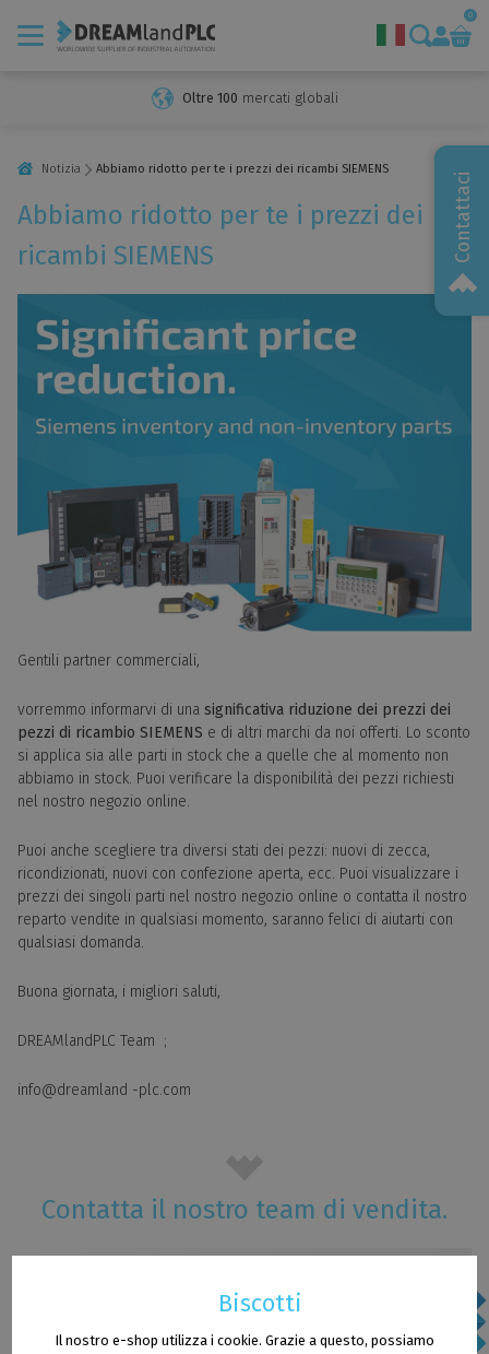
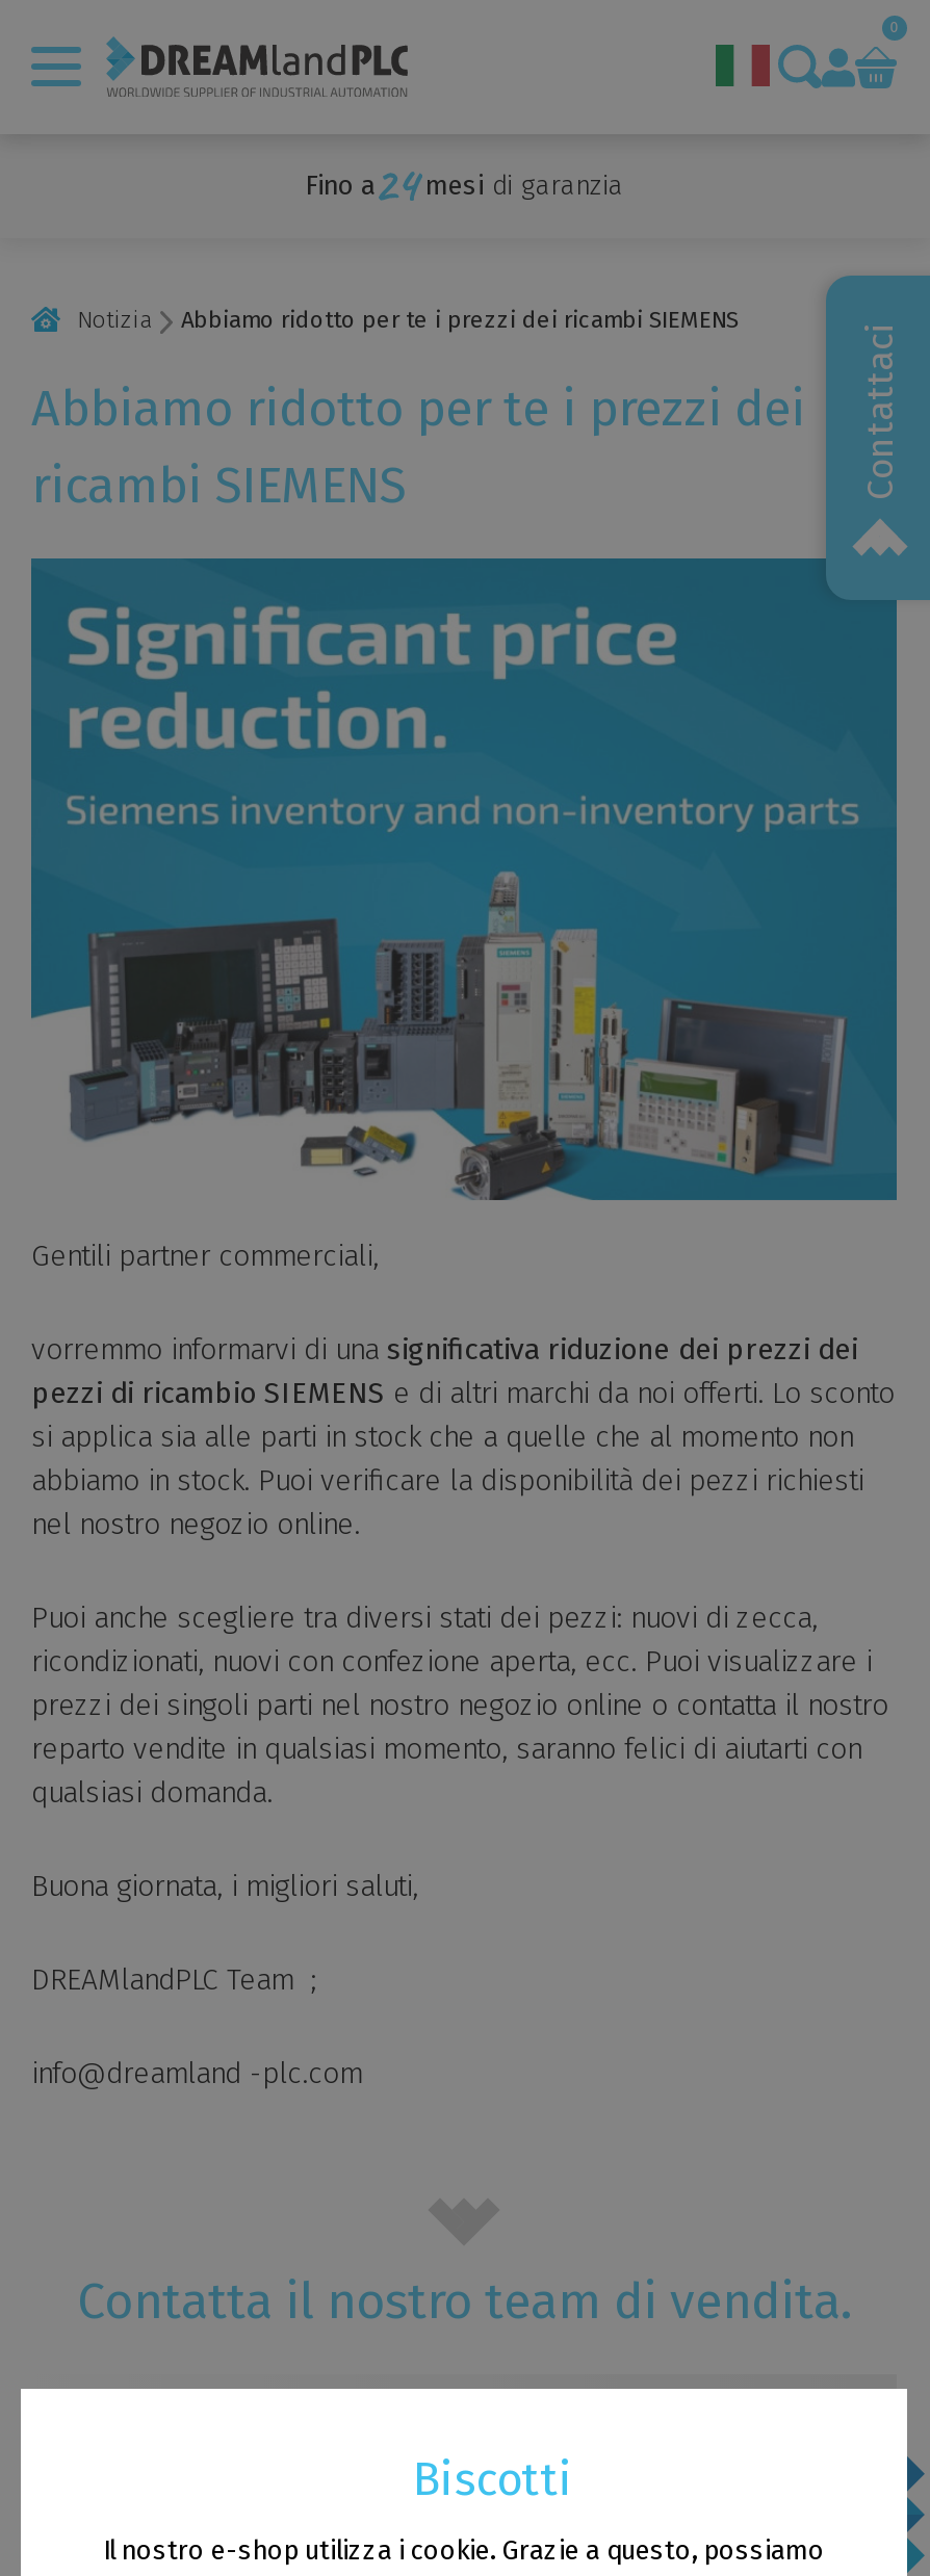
[182,90,338,106] Oltre 100 mercati globali -> [305,170,623,201] Fino a | mesi di garanzia

